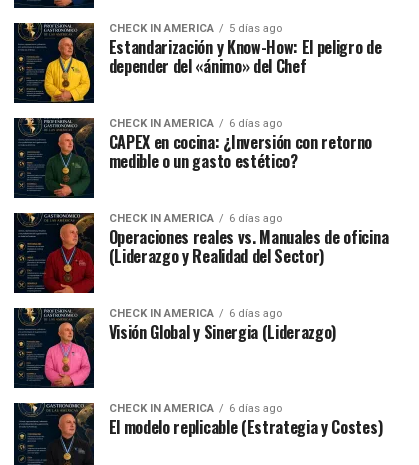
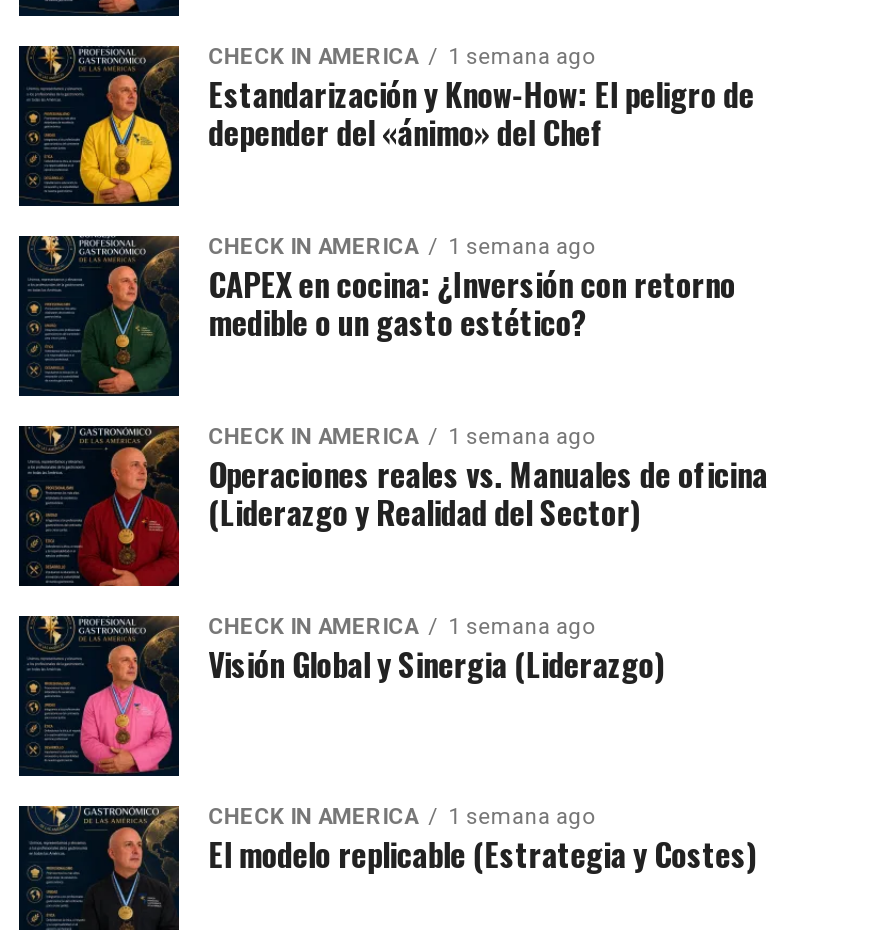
[109,22,282,35] CHECK IN AMERICA 5 días ago -> [208,44,594,70] CHECK IN AMERICA 1 semana ago
[109,117,282,130] CHECK IN AMERICA 6 días ago -> [208,234,594,260] CHECK IN AMERICA 1 semana ago
[109,212,282,225] CHECK IN AMERICA 6 días ago -> [208,424,594,450] CHECK IN AMERICA 1 semana ago
[109,307,282,320] CHECK IN AMERICA 6 días ago -> [208,614,594,640] CHECK IN AMERICA 1 semana ago
[109,402,282,415] CHECK IN AMERICA 6 días ago -> [208,804,594,830] CHECK IN AMERICA 1 semana ago

